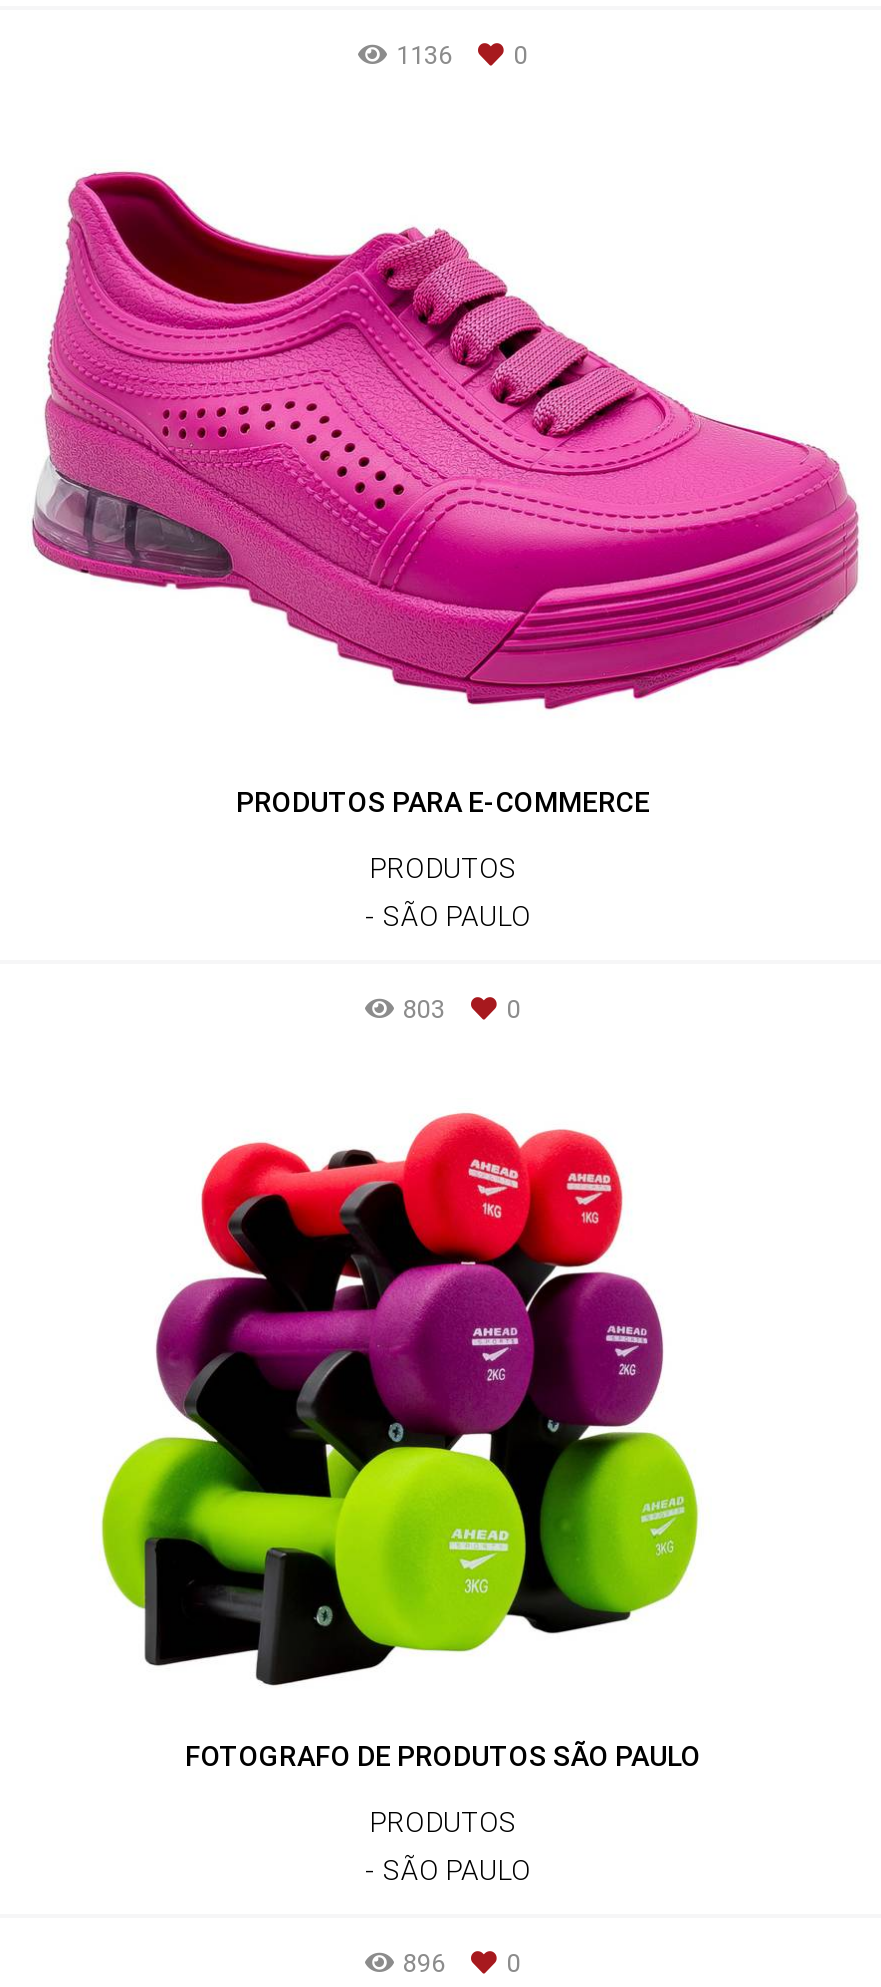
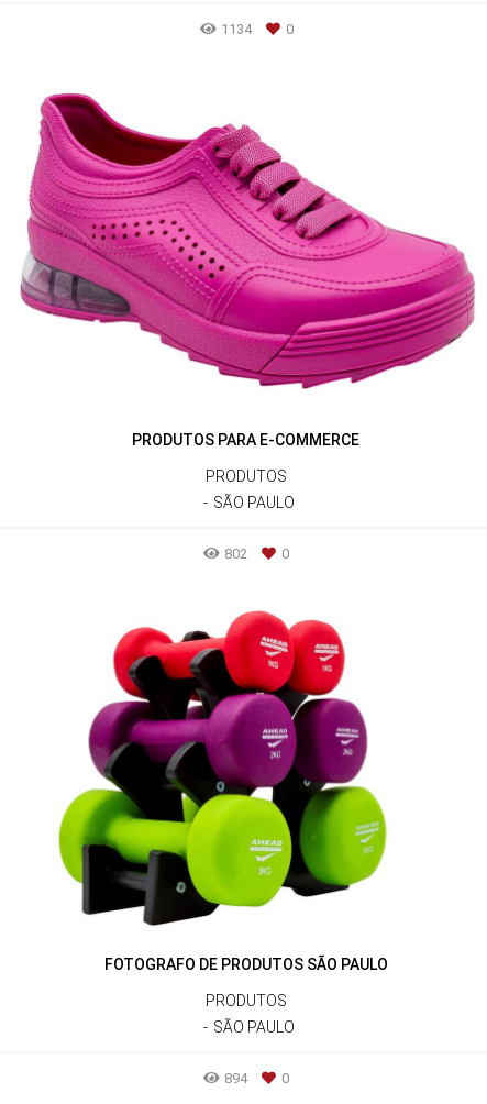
[396,41,452,71] 1136 -> [220,21,251,38] 1134
[403,994,445,1024] 803 -> [224,545,247,562] 802
[403,1947,445,1977] 896 -> [224,1069,247,1086] 894

